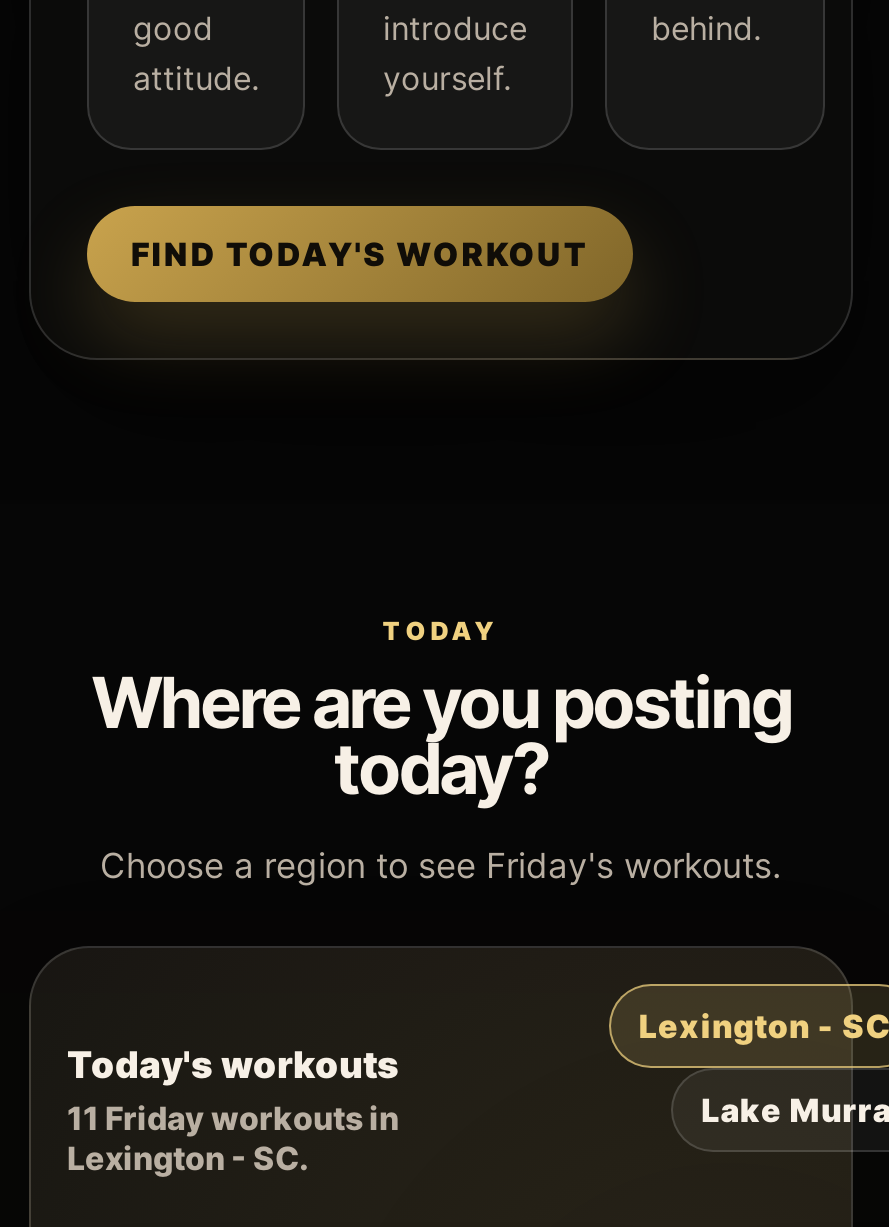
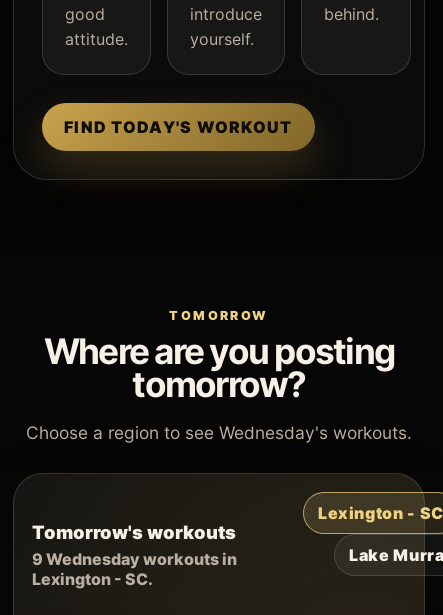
[383,615,499,645] TODAY -> [169,307,269,322] TOMORROW
[100,725,782,886] today? | Choose a region to see Friday's workouts. -> [26,362,412,443] tomorrow? | Choose a region to see Wednesday's workouts.
[67,1042,399,1138] Today's workouts | 11 Friday workouts in -> [32,521,237,569] Tomorrow's workouts | 9 Wednesday workouts in

